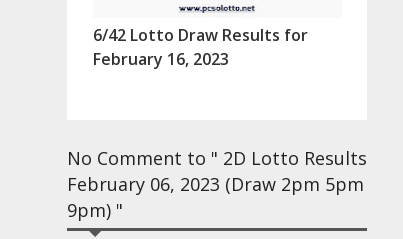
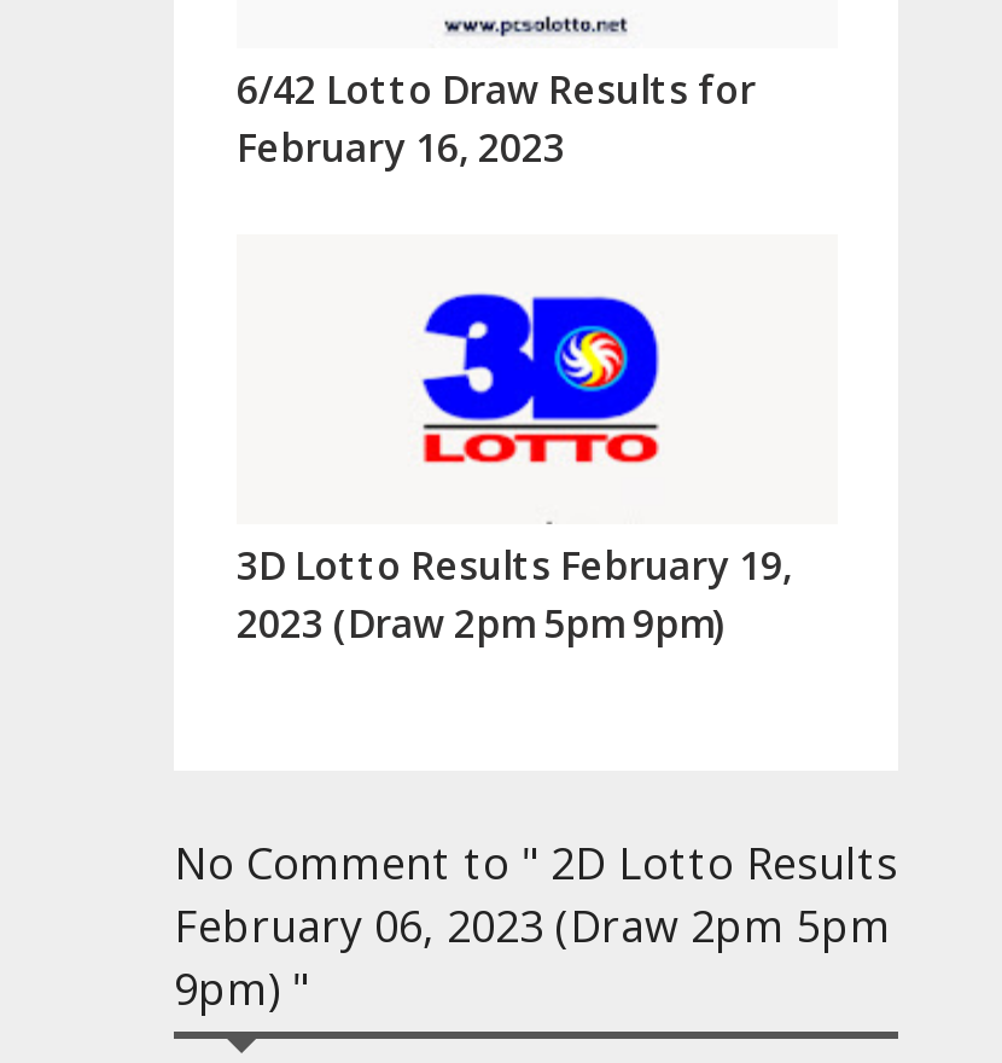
none -> [237,292,792,650] [image] | 3D Lotto Results February 19, | 2023 (Draw 2pm 5pm 9pm)

